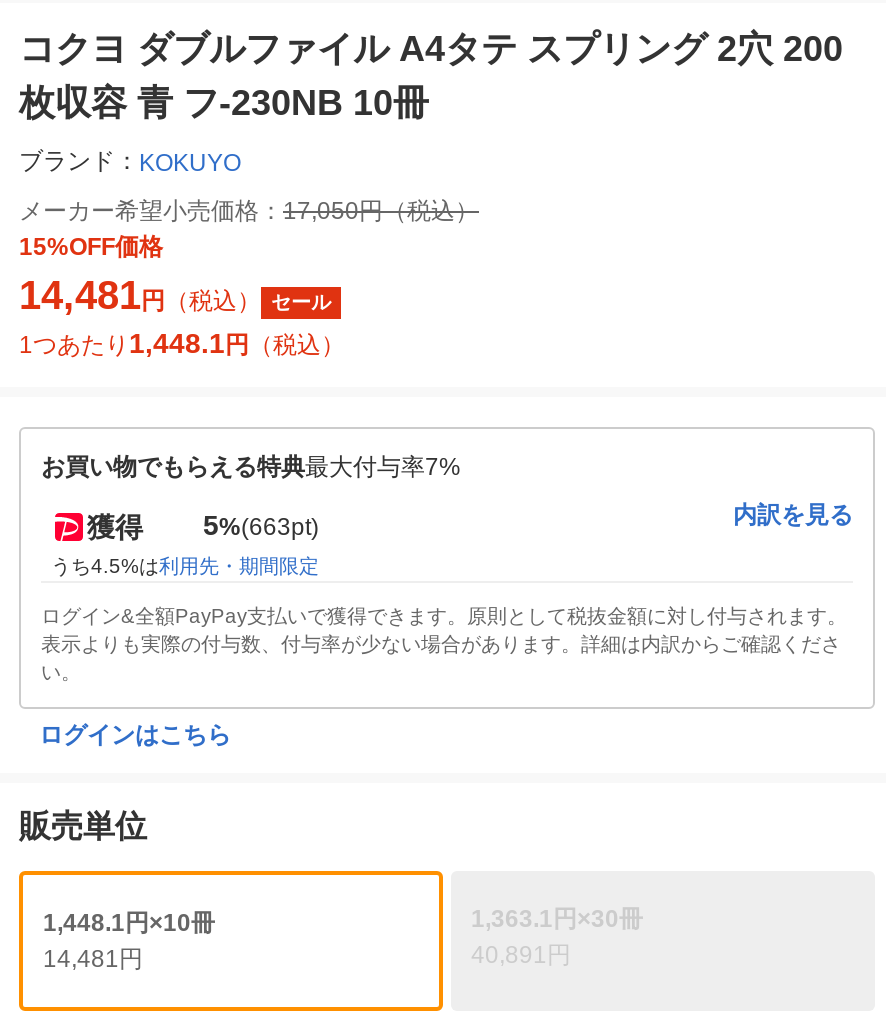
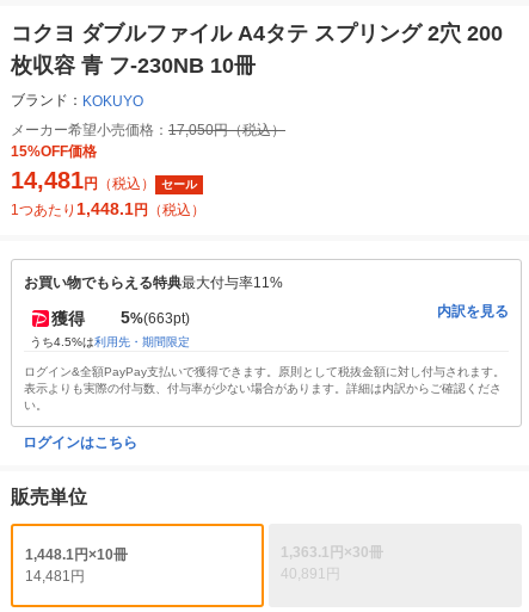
[41,454,461,482] お買い物でもらえる特典最大付与率7% -> [24,275,283,291] お買い物でもらえる特典最大付与率11%

